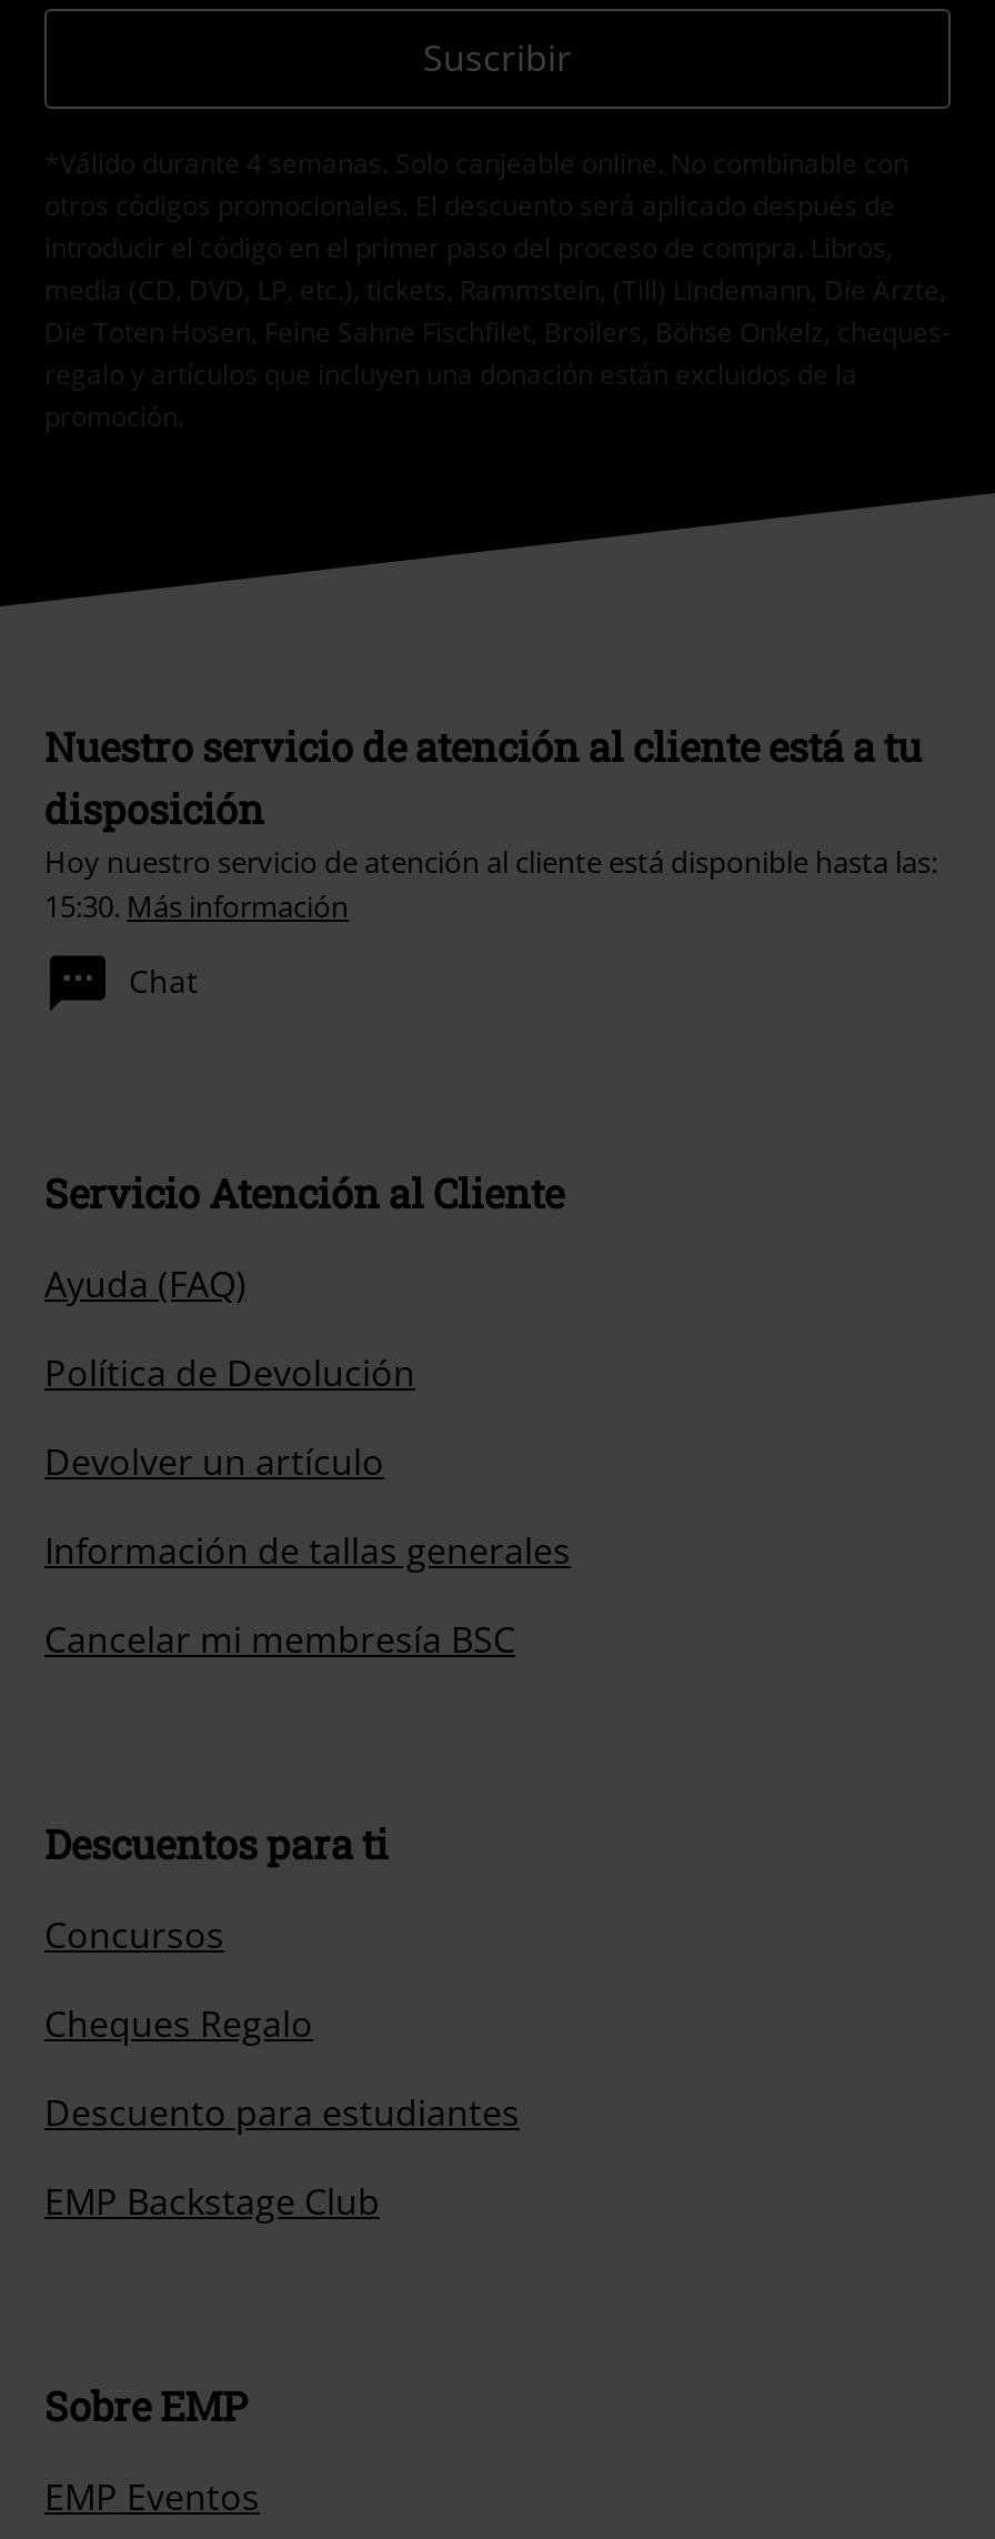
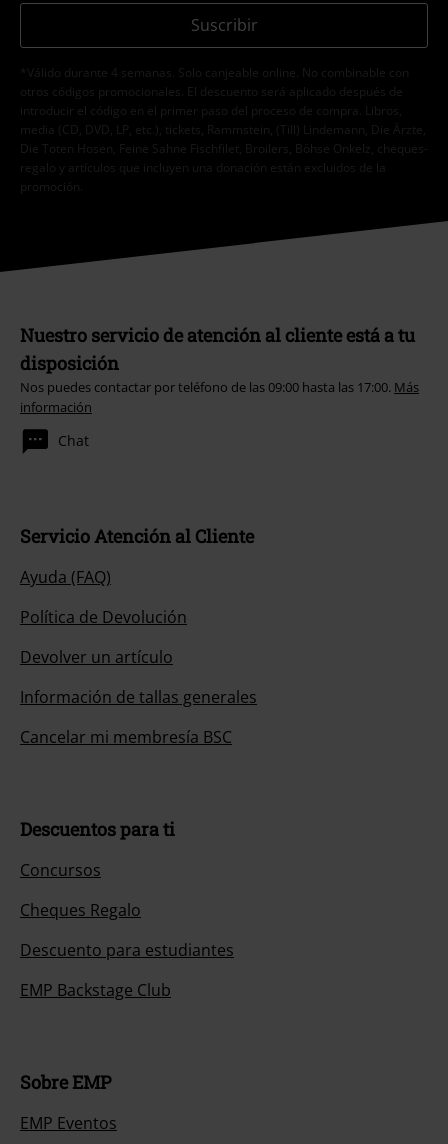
[44,842,937,927] Hoy nuestro servicio de atención al cliente está disponible hasta las: | 15:30. Más información -> [20,378,419,416] Nos puedes contactar por teléfono de las 09:00 hasta las 17:00. Más | información

